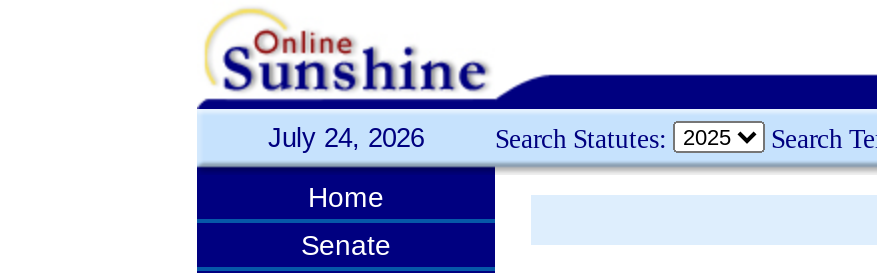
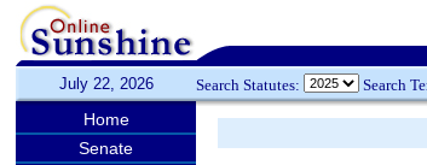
[268,123,424,153] July 24, 2026 -> [59,75,153,93] July 22, 2026

